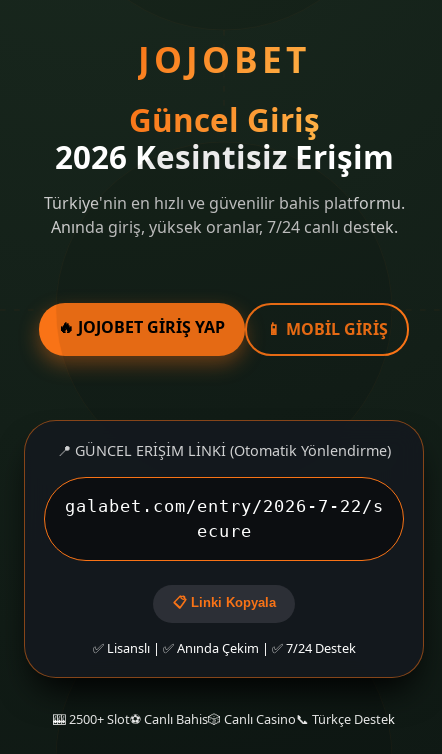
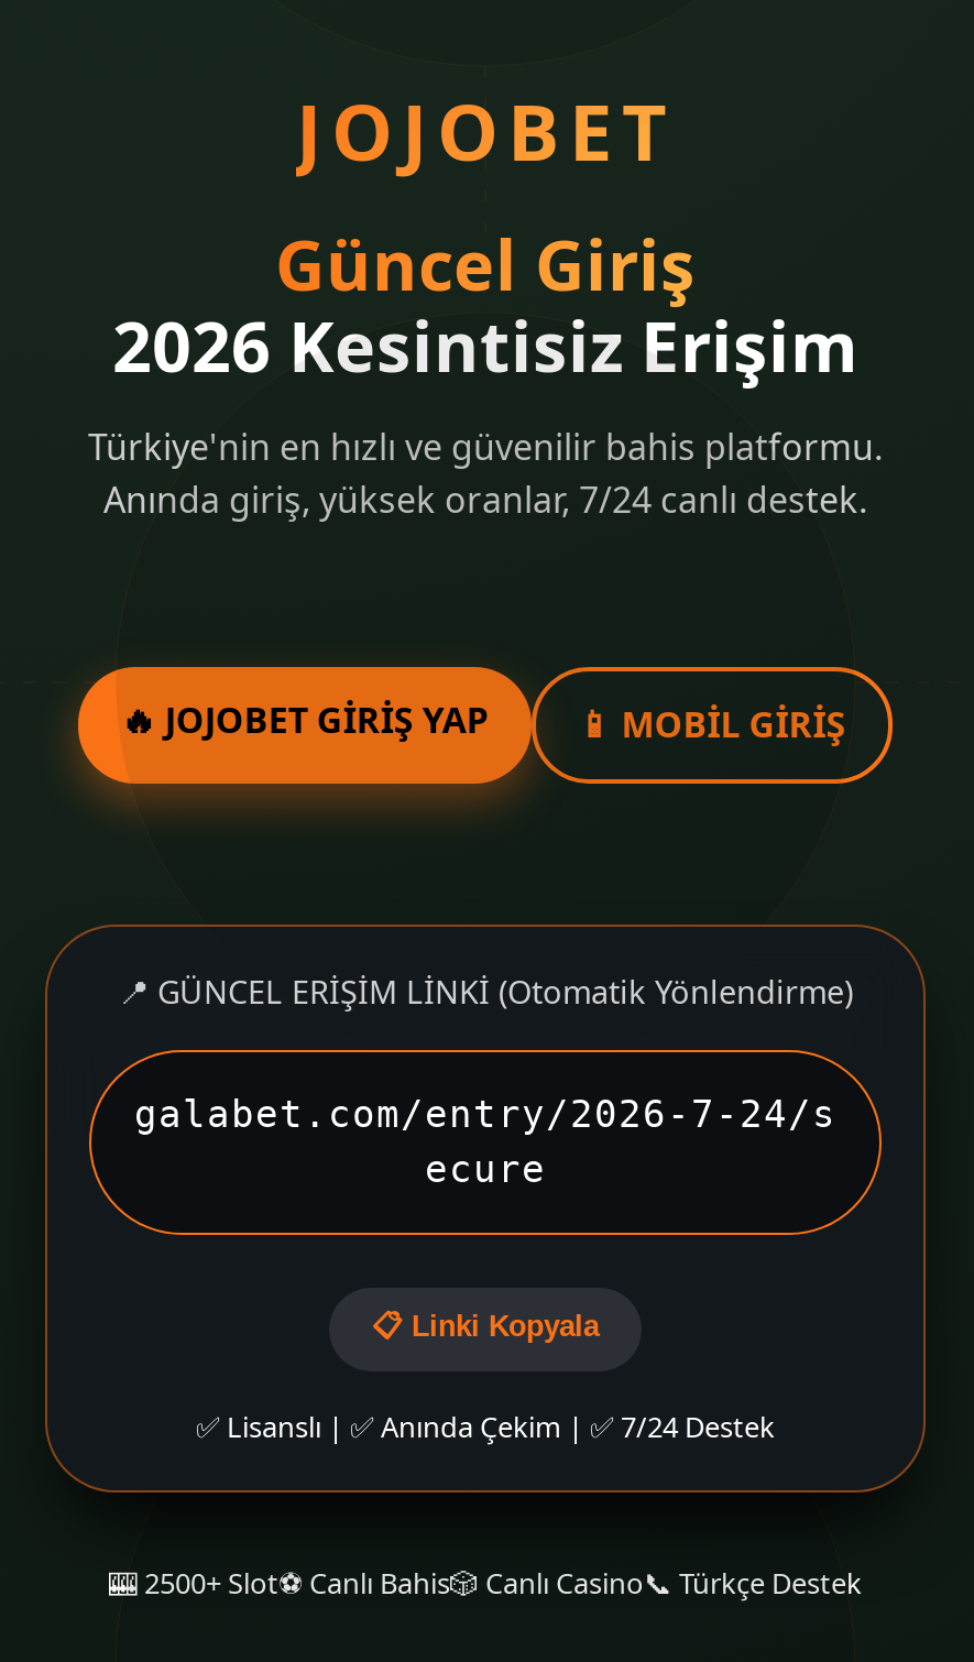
[64,496,383,516] galabet.com/entry/2026-7-22/s -> [134,1093,836,1137] galabet.com/entry/2026-7-24/s

